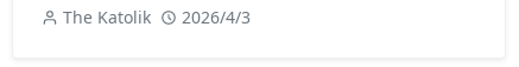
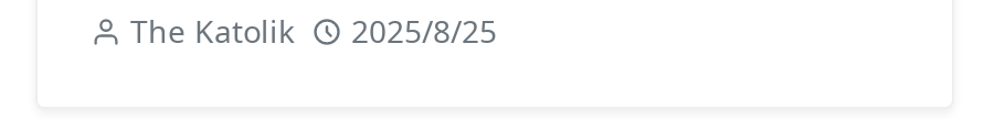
[63,6,251,28] The Katolik 2026/4/3 -> [130,10,497,52] The Katolik 2025/8/25

